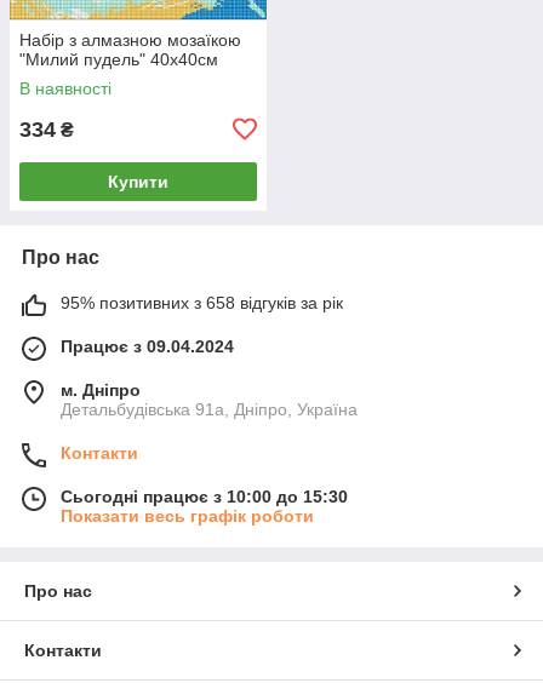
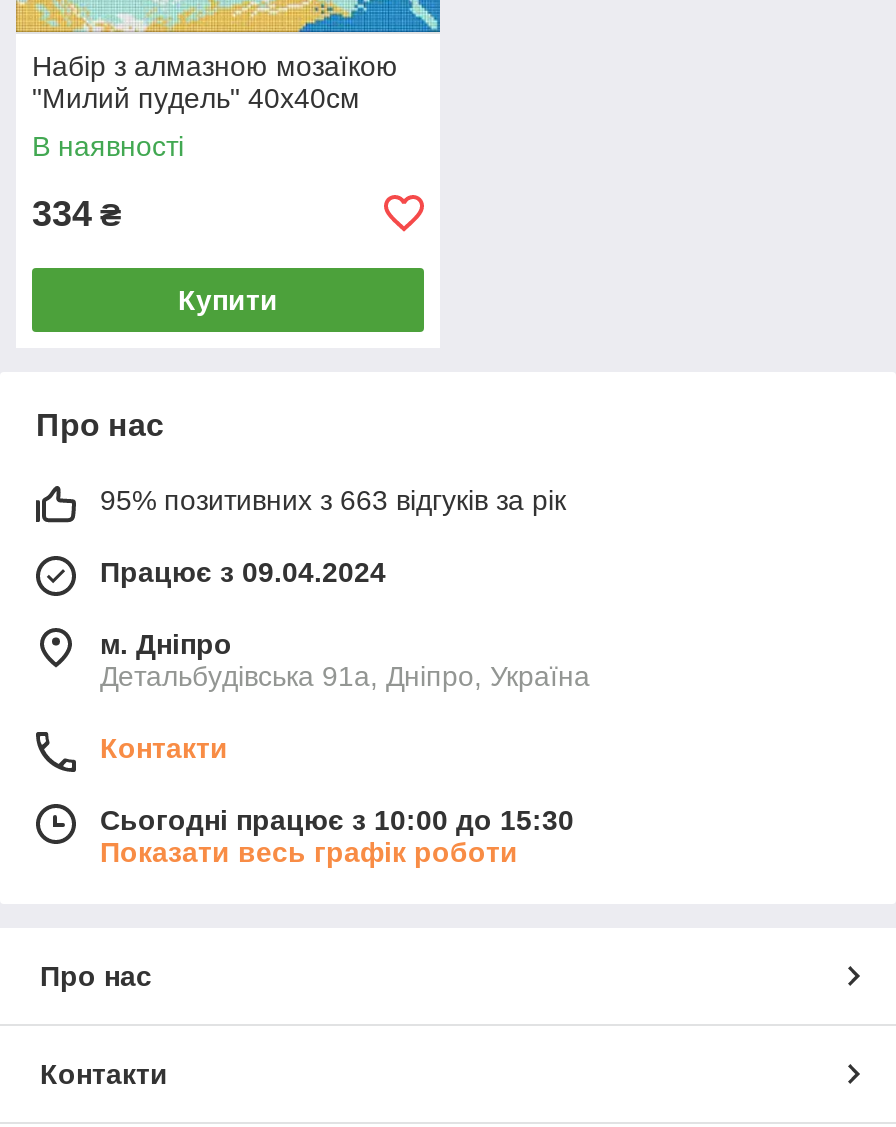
[61,293,343,312] 95% позитивних з 658 відгуків за рік -> [100,484,566,516] 95% позитивних з 663 відгуків за рік

